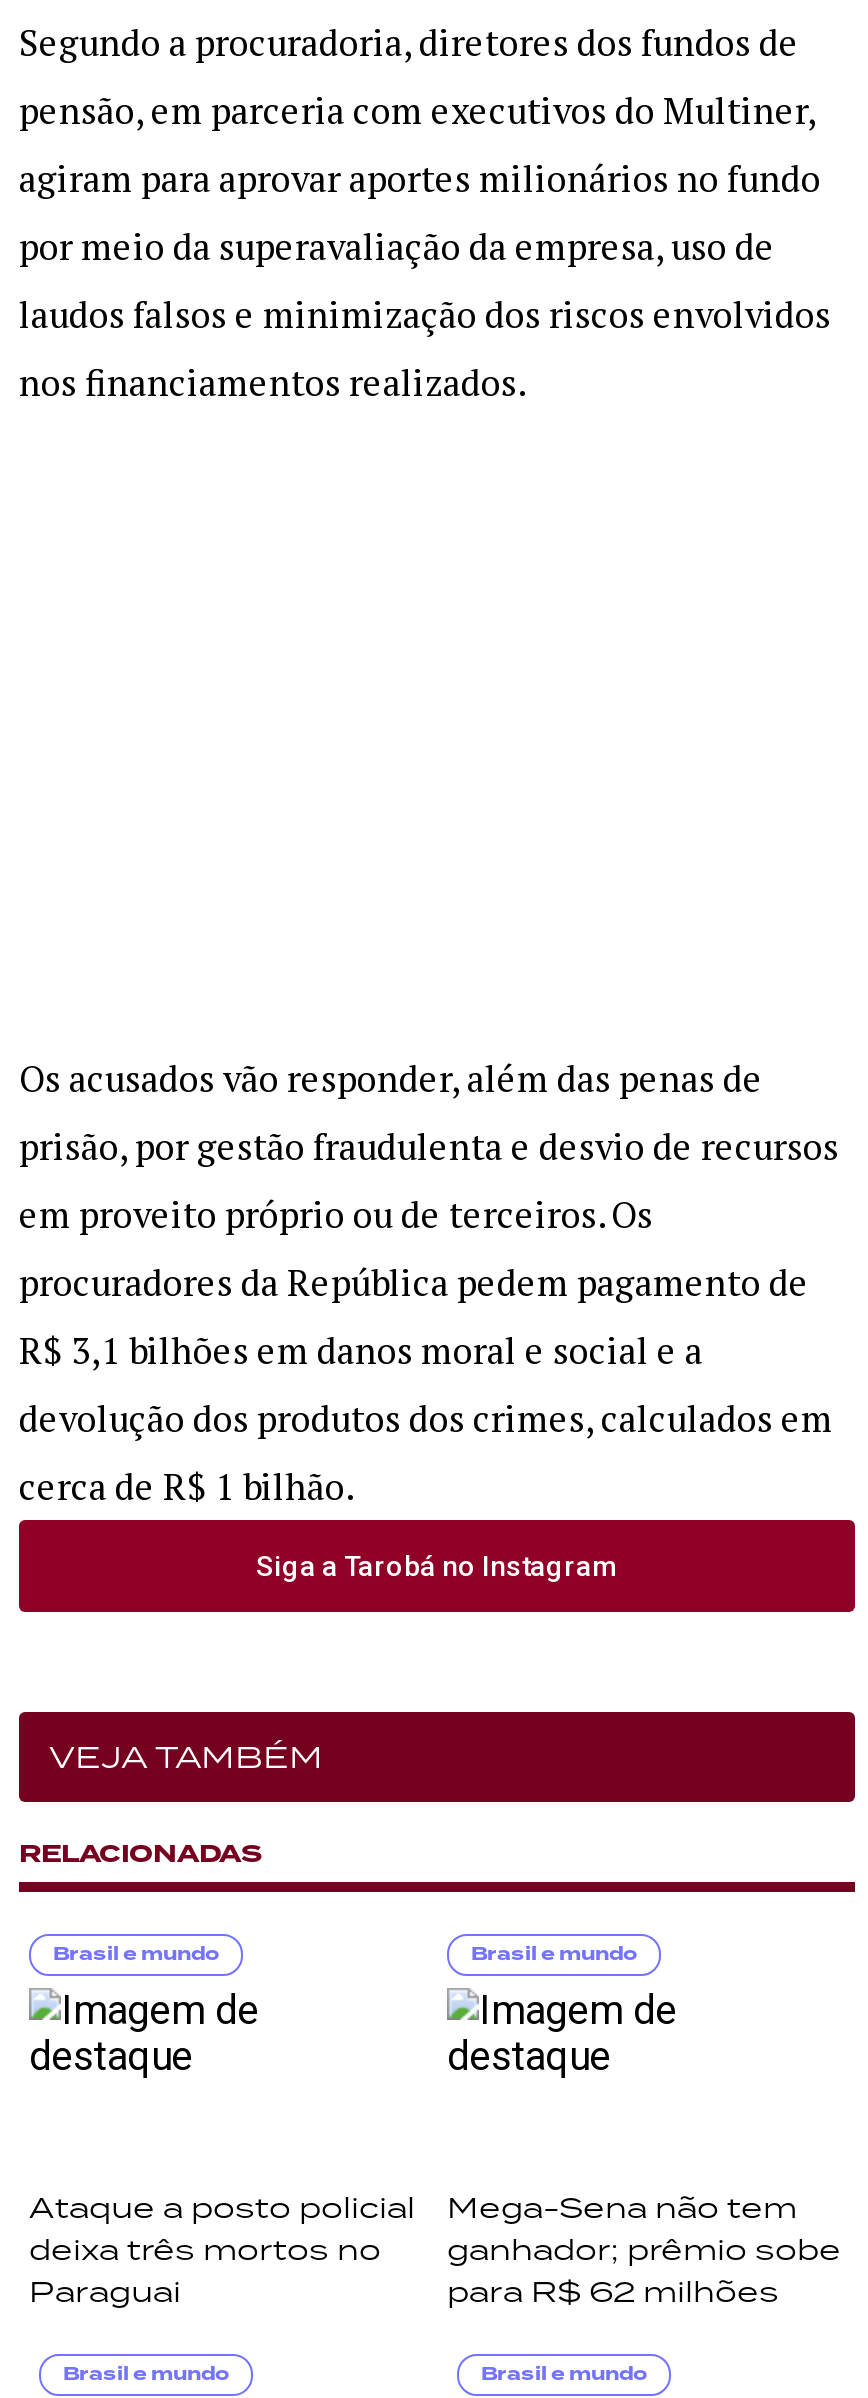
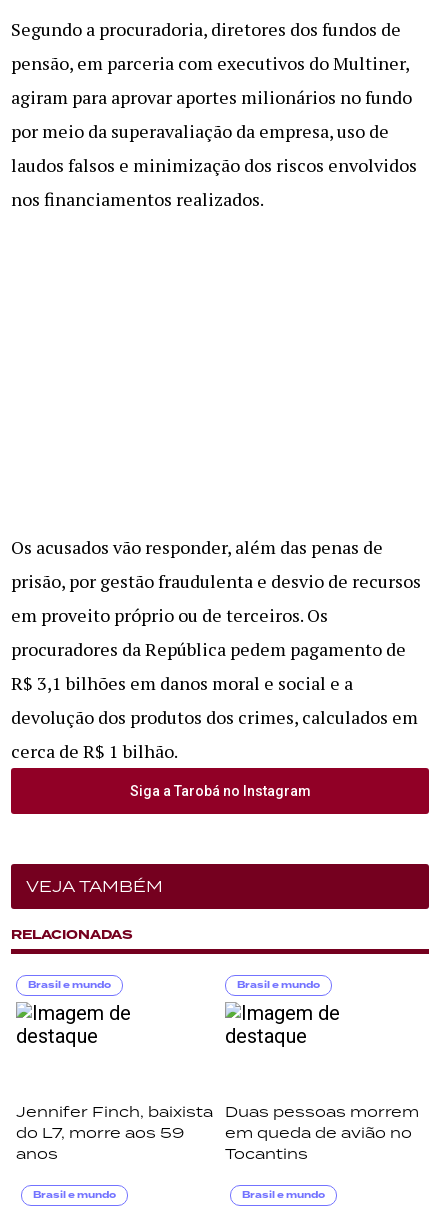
[29,2187,415,2309] Ataque a posto policial | deixa três mortos no | Paraguai -> [16,1102,213,1163] Jennifer Finch, baixista | do L7, morre aos 59 | anos
[447,2187,841,2309] Mega-Sena não tem | ganhador; prêmio sobe | para R$ 62 milhões -> [225,1102,419,1163] Duas pessoas morrem | em queda de avião no | Tocantins

